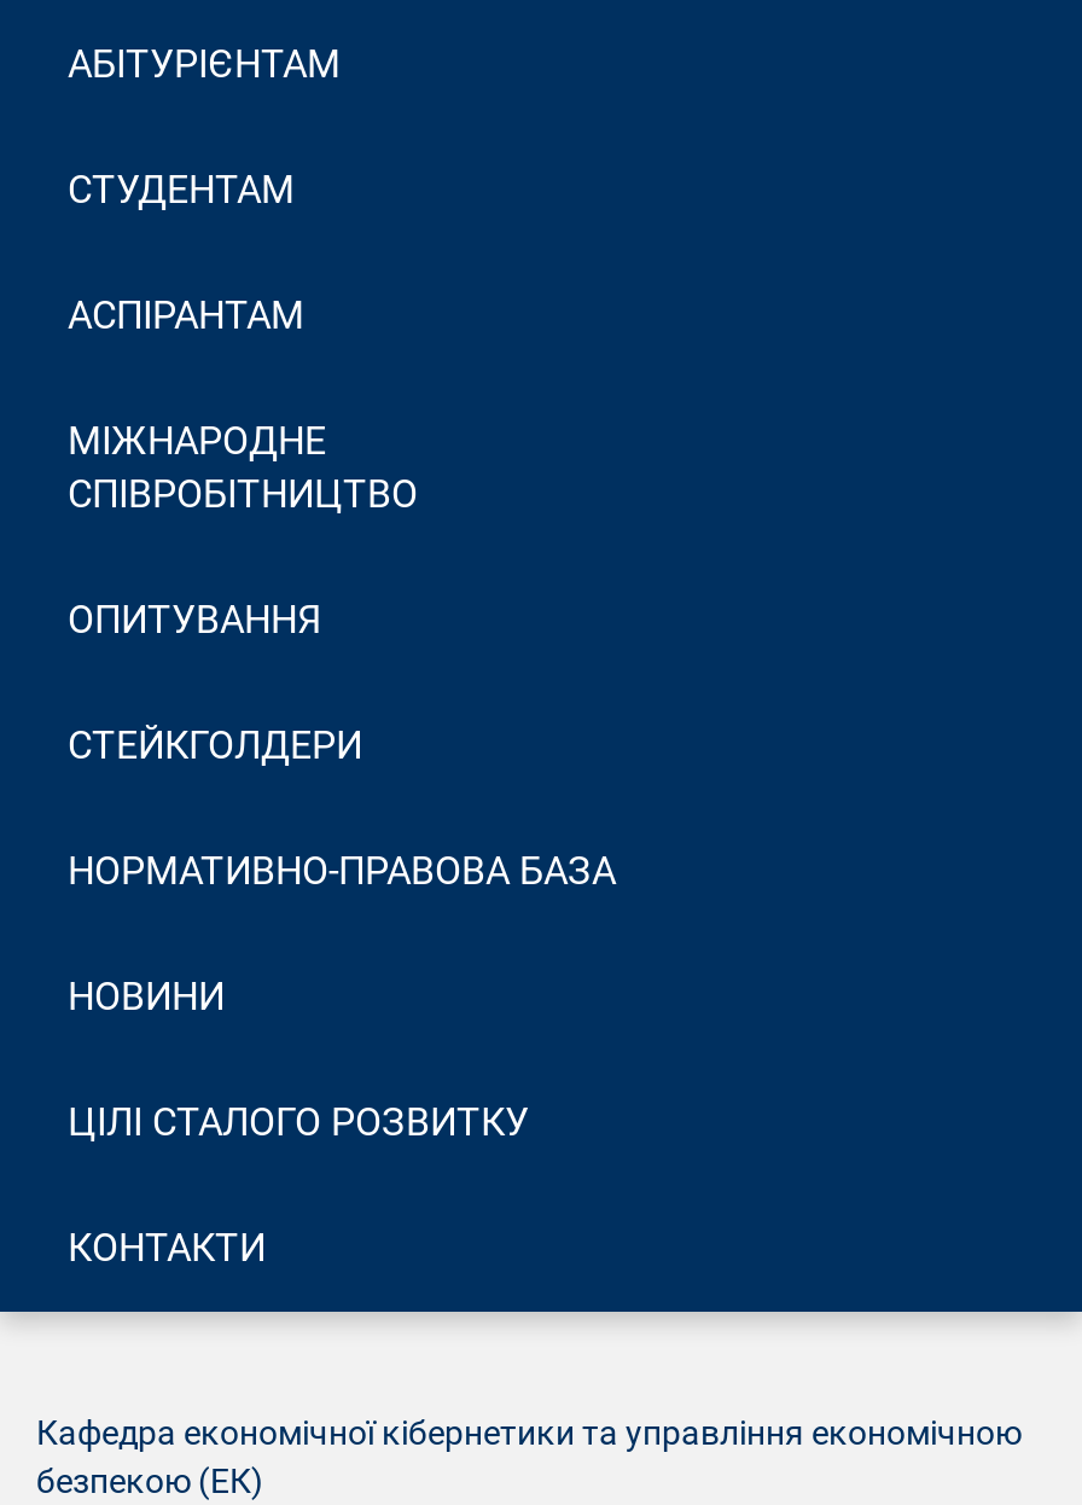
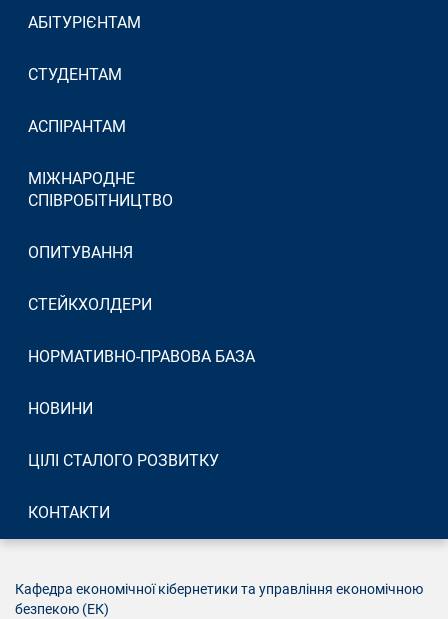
[68,722,362,768] СТЕЙКГОЛДЕРИ -> [28,295,152,314] СТЕЙКХОЛДЕРИ

